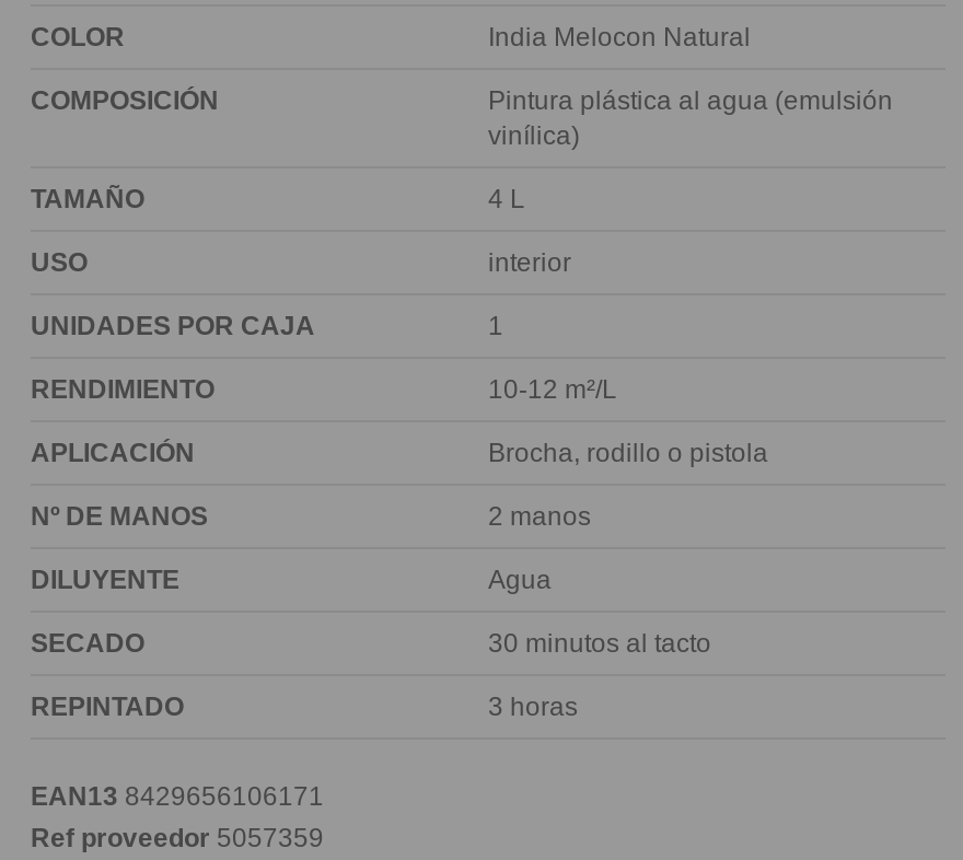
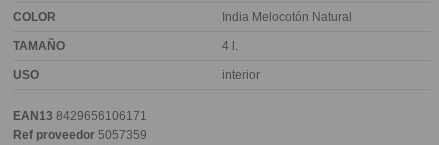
[31,23,893,152] India Melocon Natural | COMPOSICIÓN | Pintura plástica al agua (emulsión | vinílica) -> [222,10,352,24] India Melocotón Natural
[488,184,525,215] 4 L -> [222,39,238,53] 4 l.
[31,311,768,723] UNIDADES POR CAJA | 1 | RENDIMIENTO | 10-12 m²/L | APLICACIÓN | Brocha, rodillo o pistola | Nº DE MANOS | 2 manos | DILUYENTE | Agua | SECADO | 30 minutos al tacto | REPINTADO | 3 horas -> none

